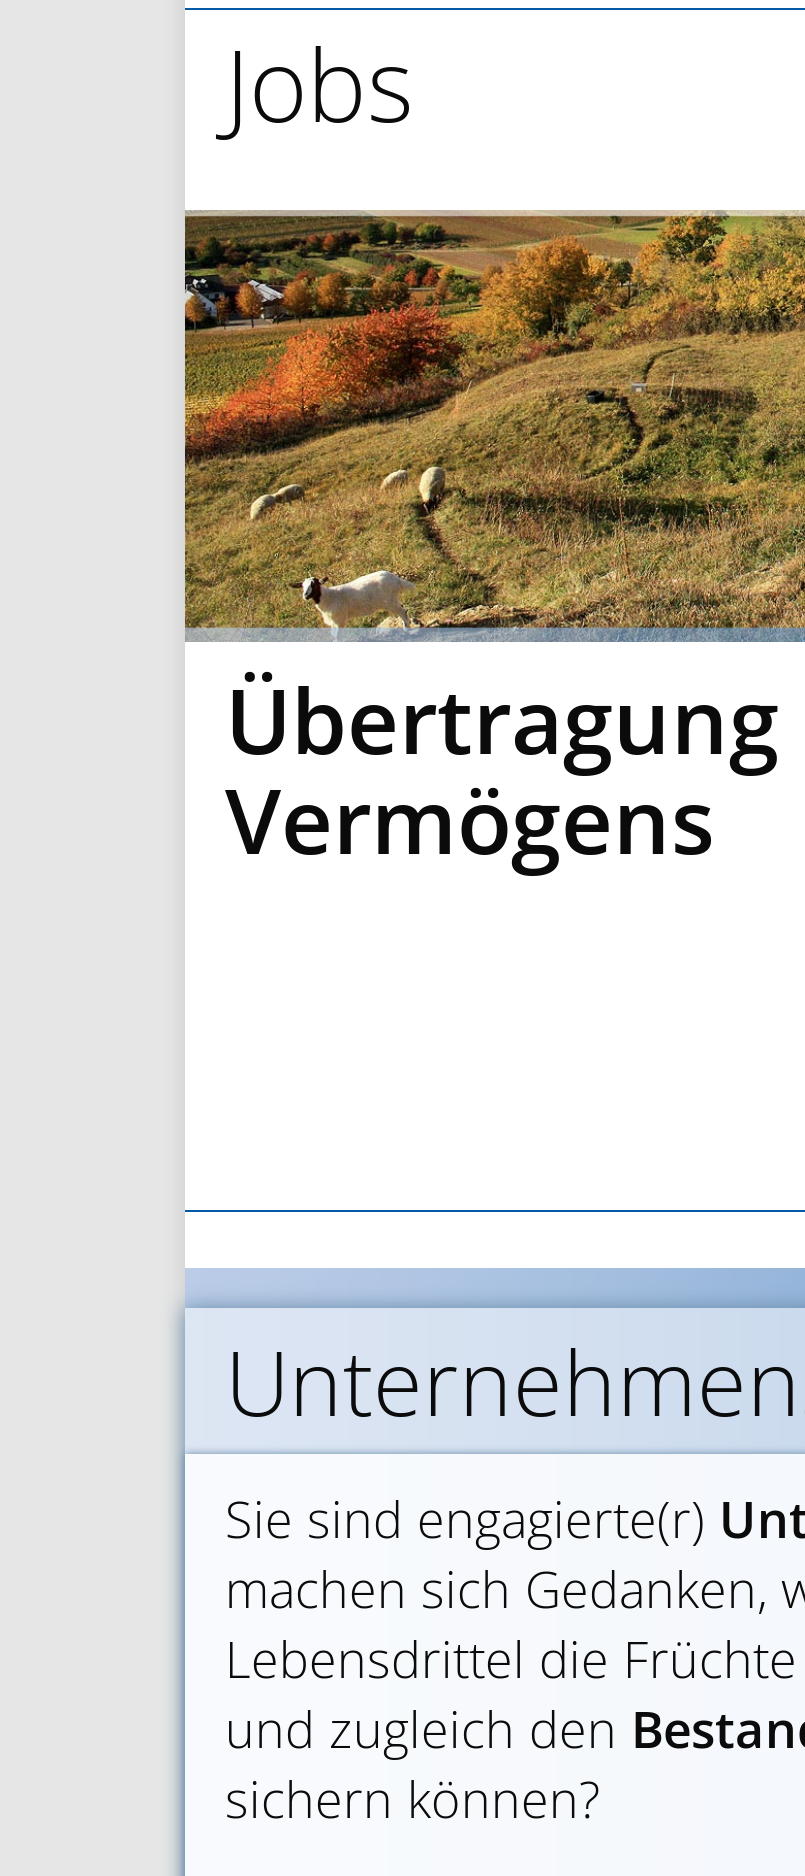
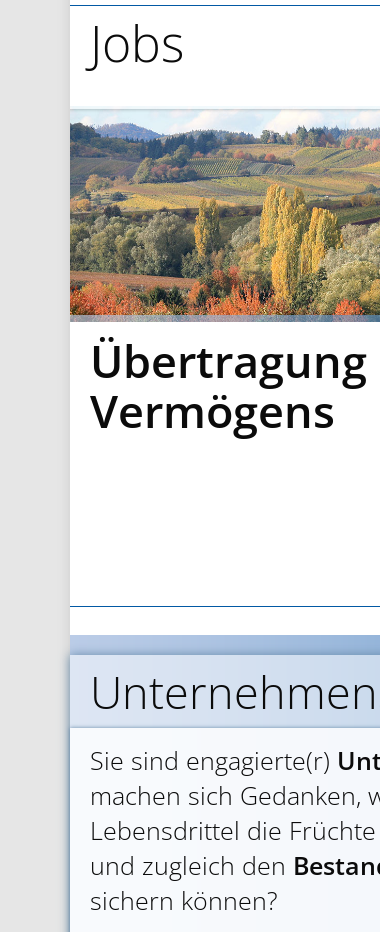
[183,208,799,640] [image] -> [69,106,377,322] [image]

